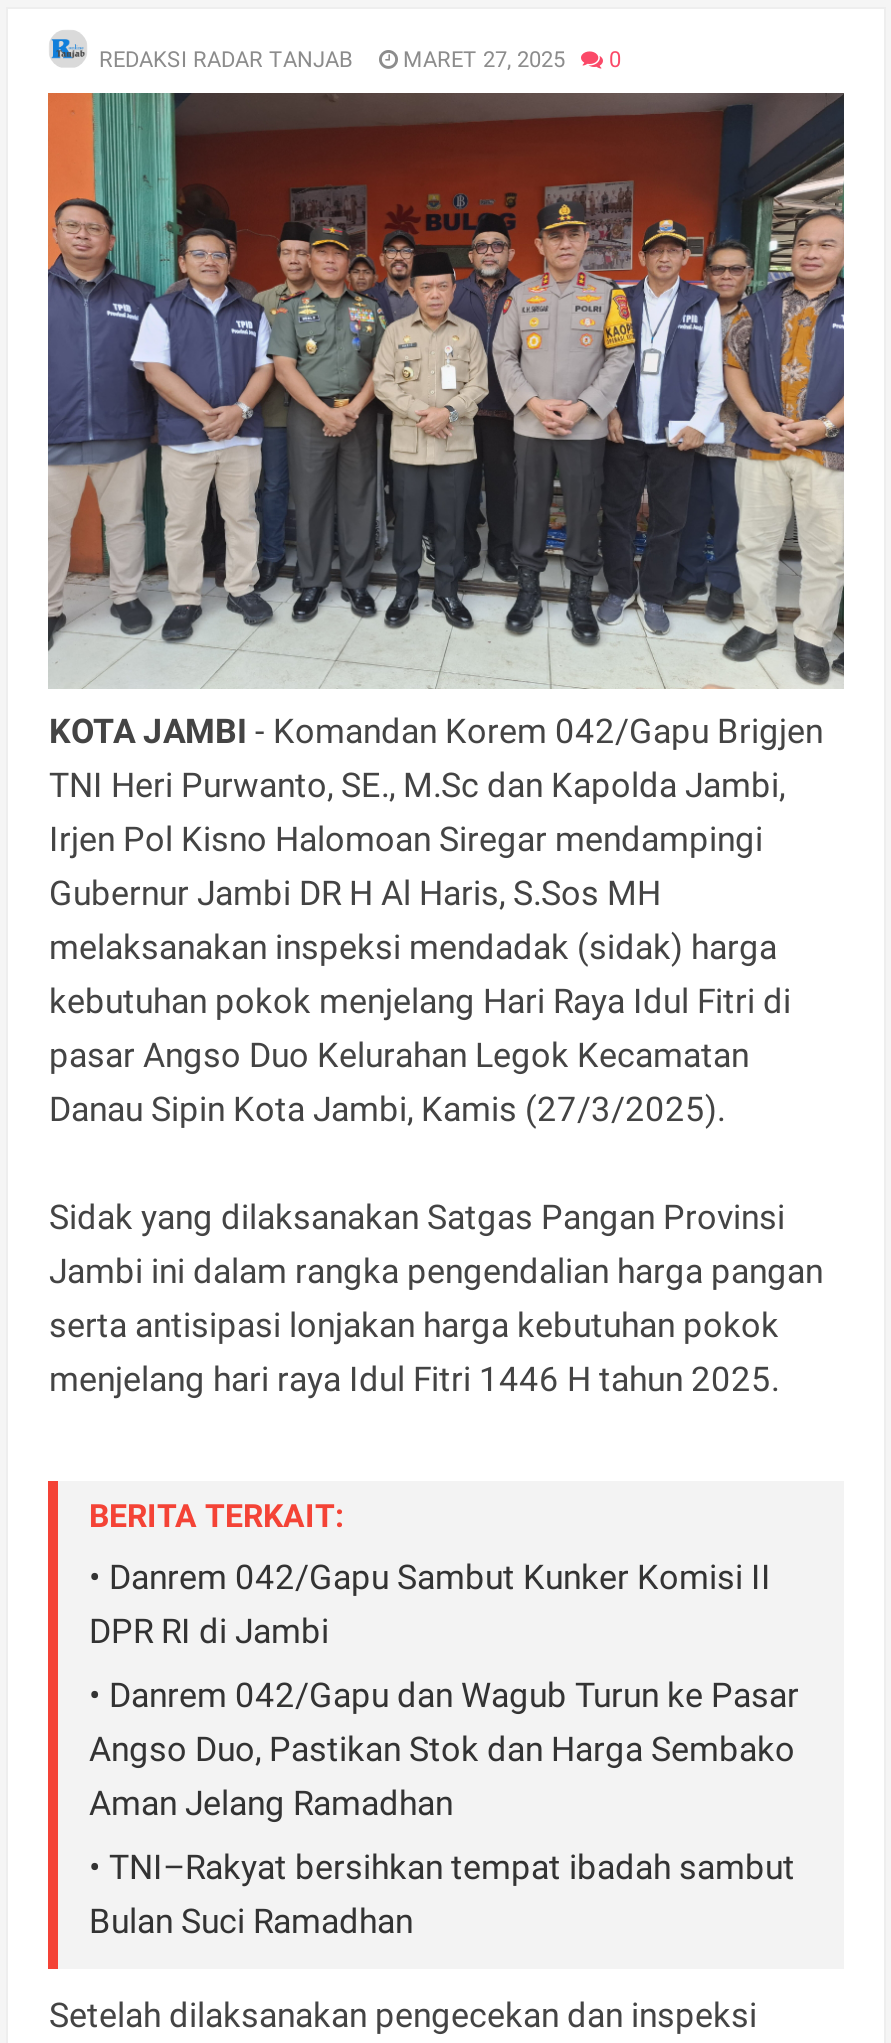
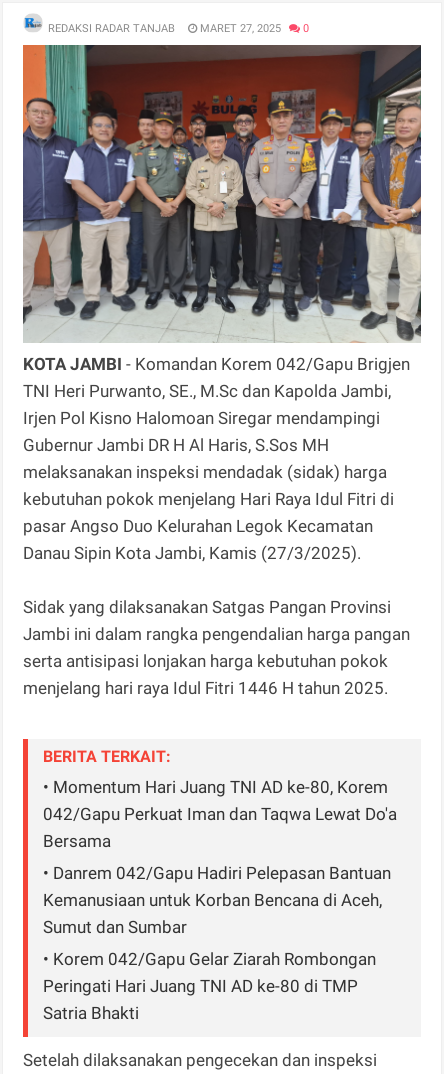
[89,1556,771,1650] • Danrem 042/Gapu Sambut Kunker Komisi II | DPR RI di Jambi -> [43,777,397,851] • Momentum Hari Juang TNI AD ke-80, Korem | 042/Gapu Perkuat Iman dan Taqwa Lewat Do'a | Bersama
[89,1674,799,1822] • Danrem 042/Gapu dan Wagub Turun ke Pasar | Angso Duo, Pastikan Stok dan Harga Sembako | Aman Jelang Ramadhan -> [43,863,391,937] • Danrem 042/Gapu Hadiri Pelepasan Bantuan | Kemanusiaan untuk Korban Bencana di Aceh, | Sumut dan Sumbar
[89,1846,795,1940] • TNI–Rakyat bersihkan tempat ibadah sambut | Bulan Suci Ramadhan -> [43,949,376,1023] • Korem 042/Gapu Gelar Ziarah Rombongan | Peringati Hari Juang TNI AD ke-80 di TMP | Satria Bhakti

